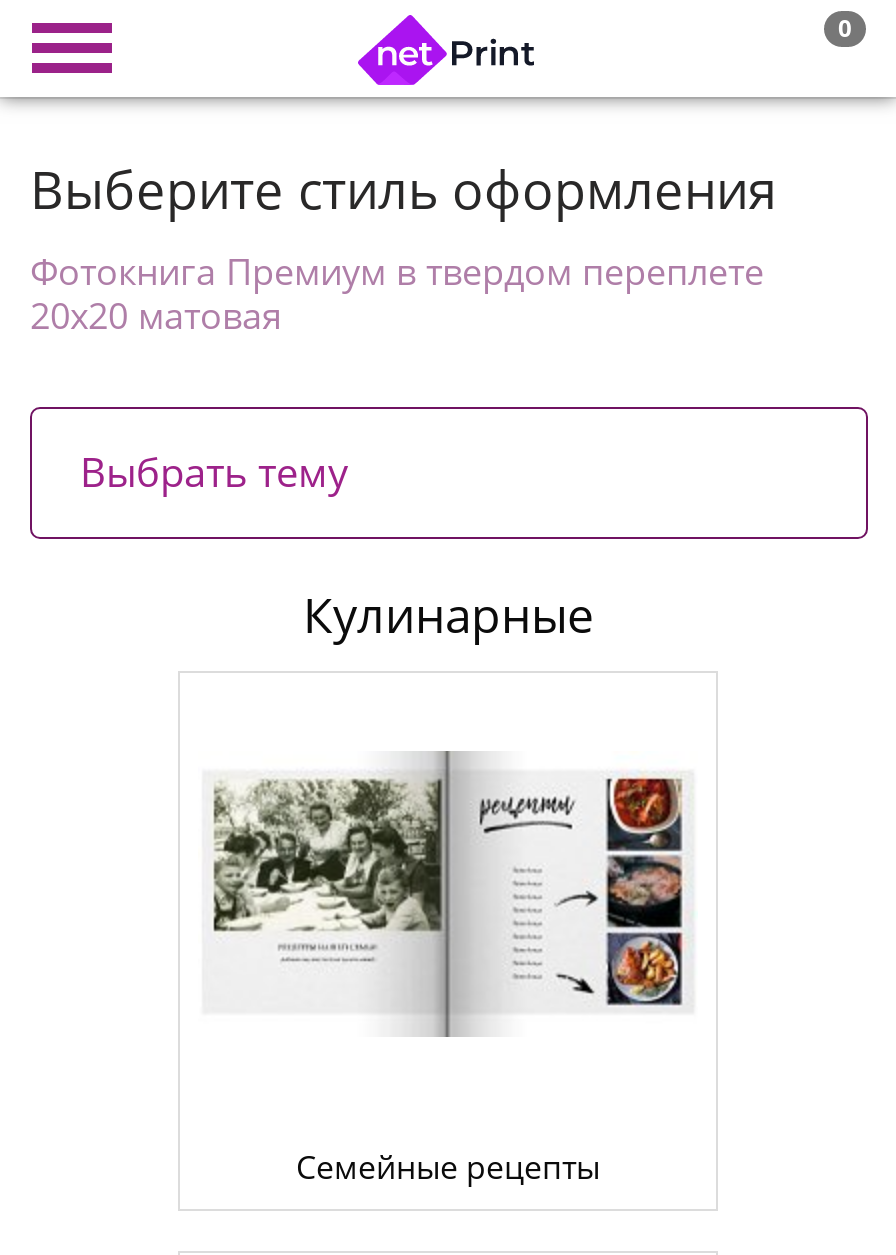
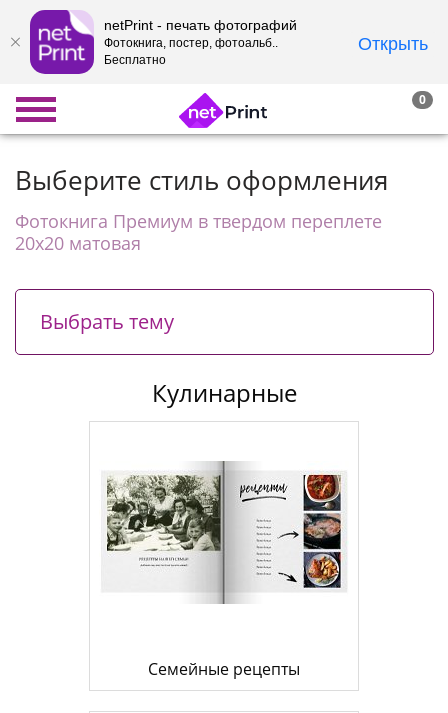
none -> [29,9,297,75] [image] | netPrint - печать фотографий | Фотокнига, постер, фотоальб.. | Бесплатно
none -> [358,34,428,54] Открыть

